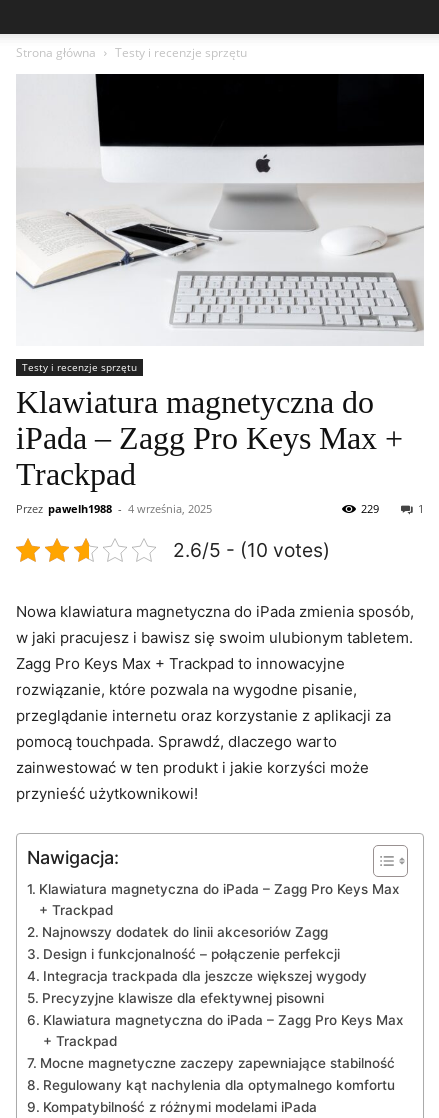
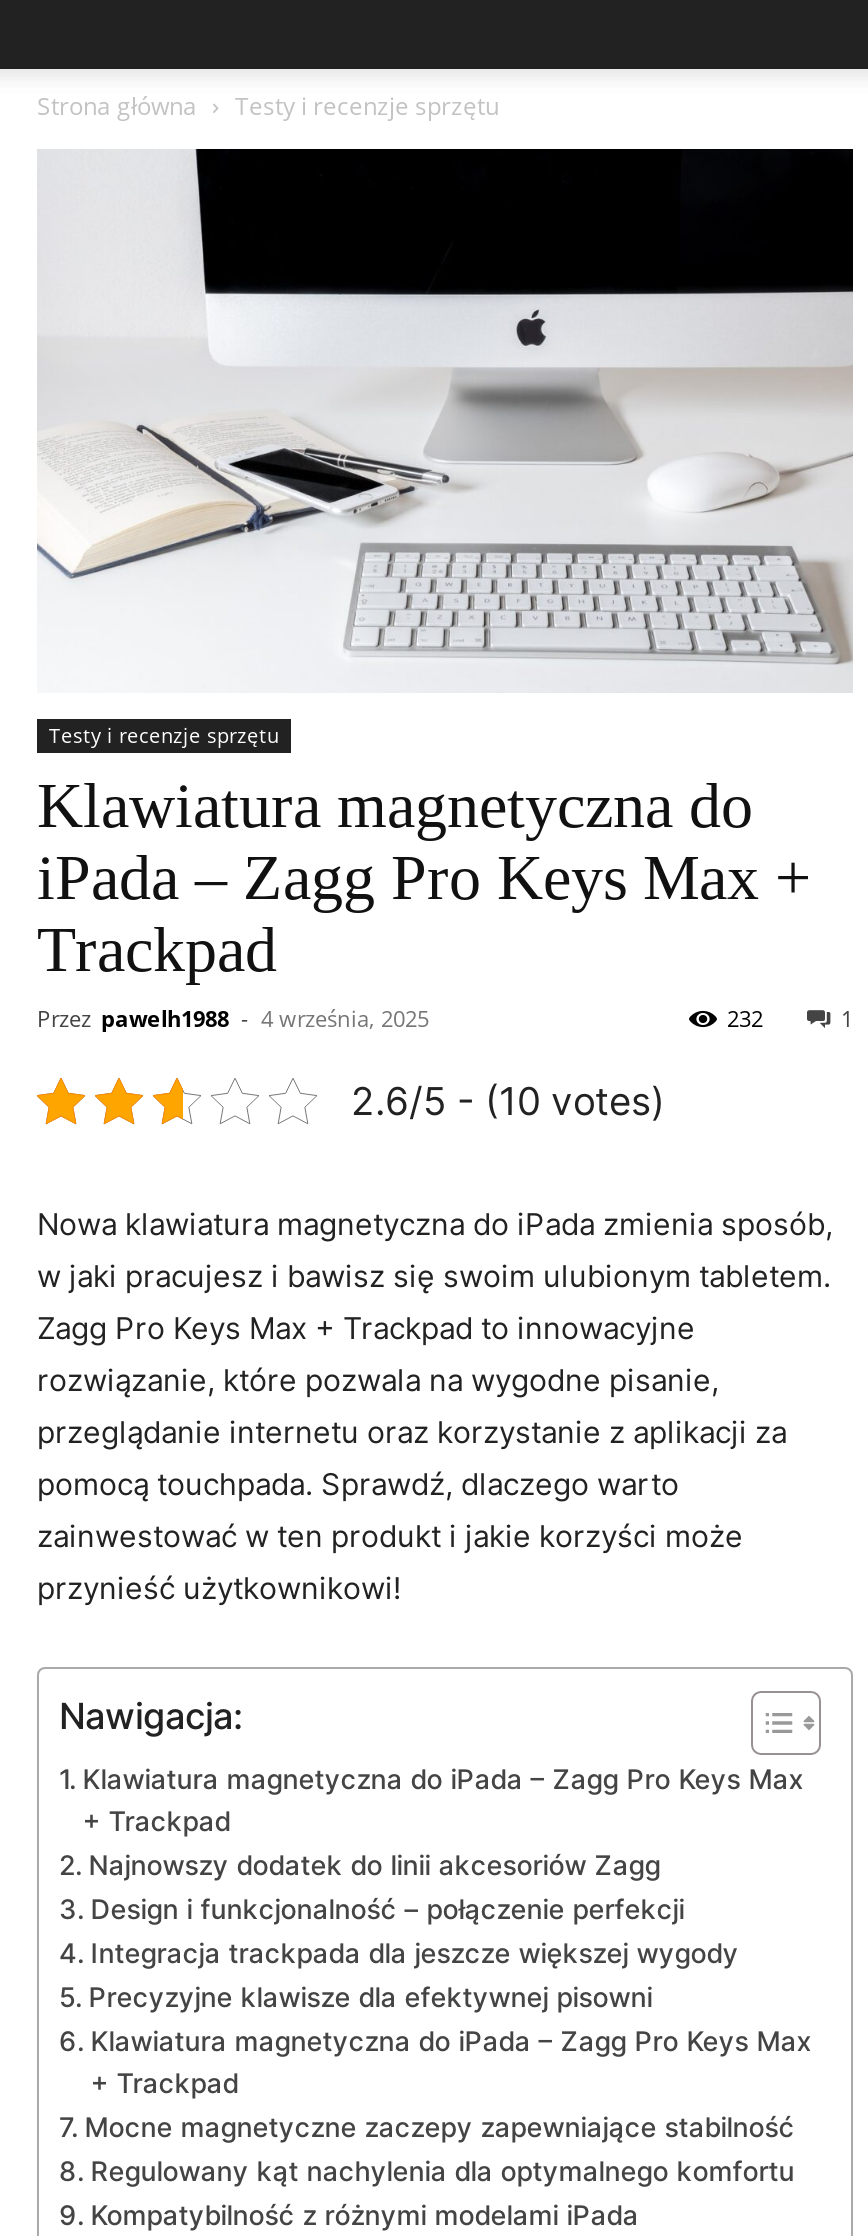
[361,501,379,516] 229 -> [727,1002,763,1032] 232

